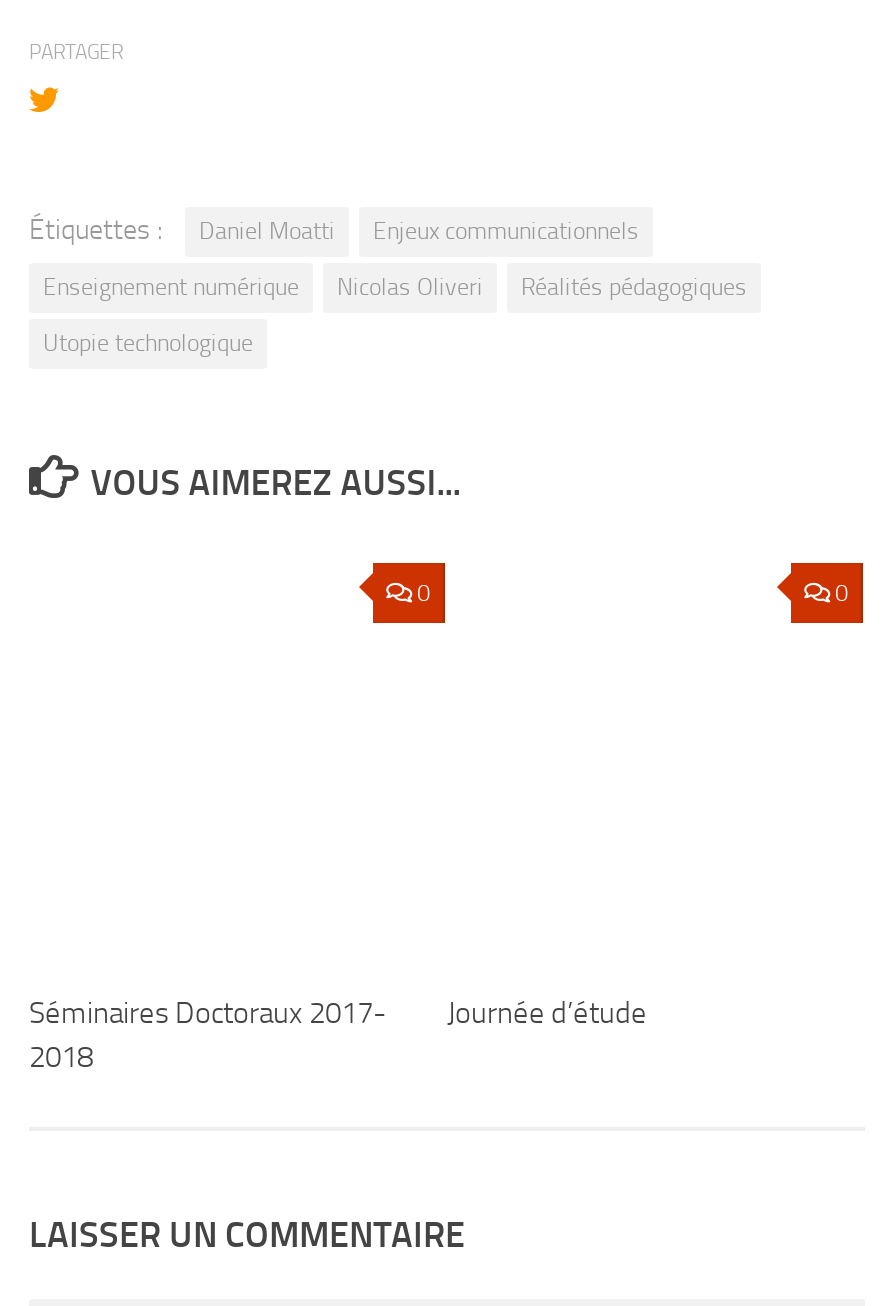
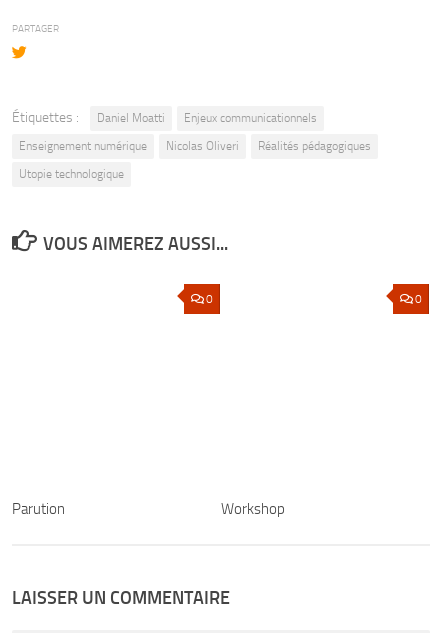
[29,995,387,1075] Séminaires Doctoraux 2017- | 2018 -> [12,500,65,518] Parution
[447,995,647,1031] Journée d’étude -> [221,500,285,518] Workshop

